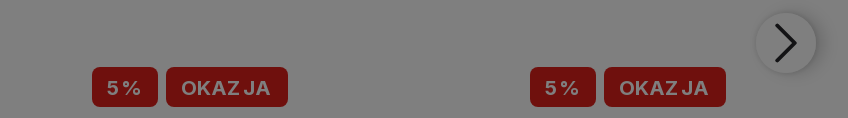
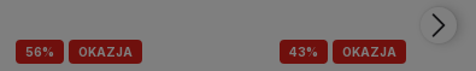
[107,75,271,99] 5% OKAZJA -> [25,44,133,59] 56% OKAZJA
[545,75,709,99] 5% OKAZJA -> [289,44,396,59] 43% OKAZJA

